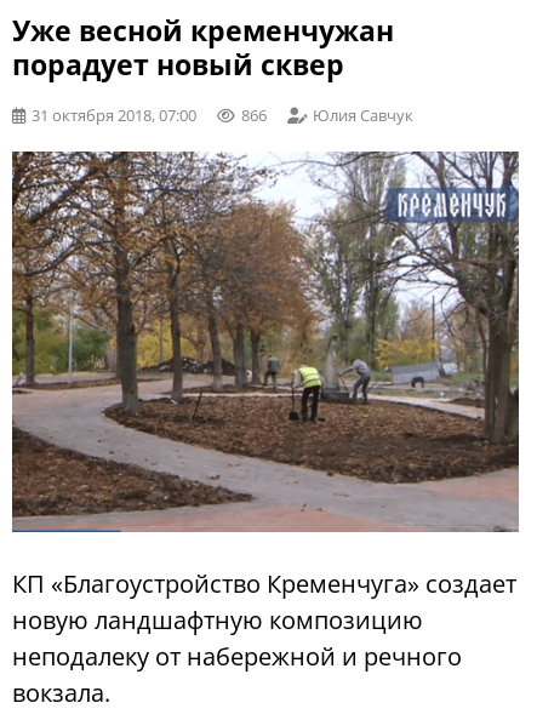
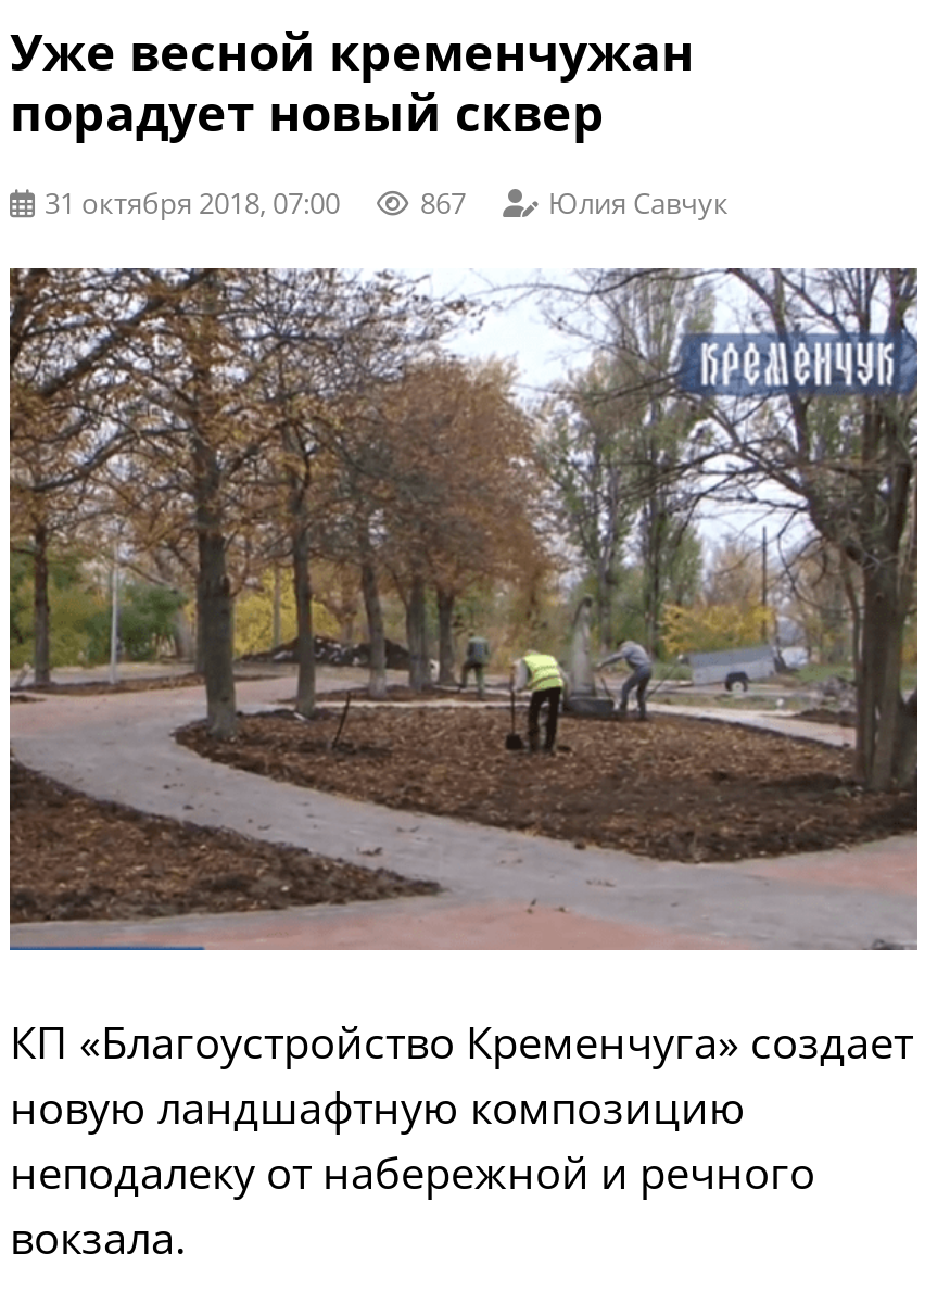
[241,104,267,126] 866 -> [420,183,466,223] 867

